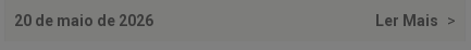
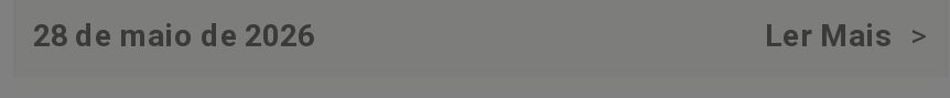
[14,12,153,29] 20 de maio de 2026 -> [33,17,315,52] 28 de maio de 2026

